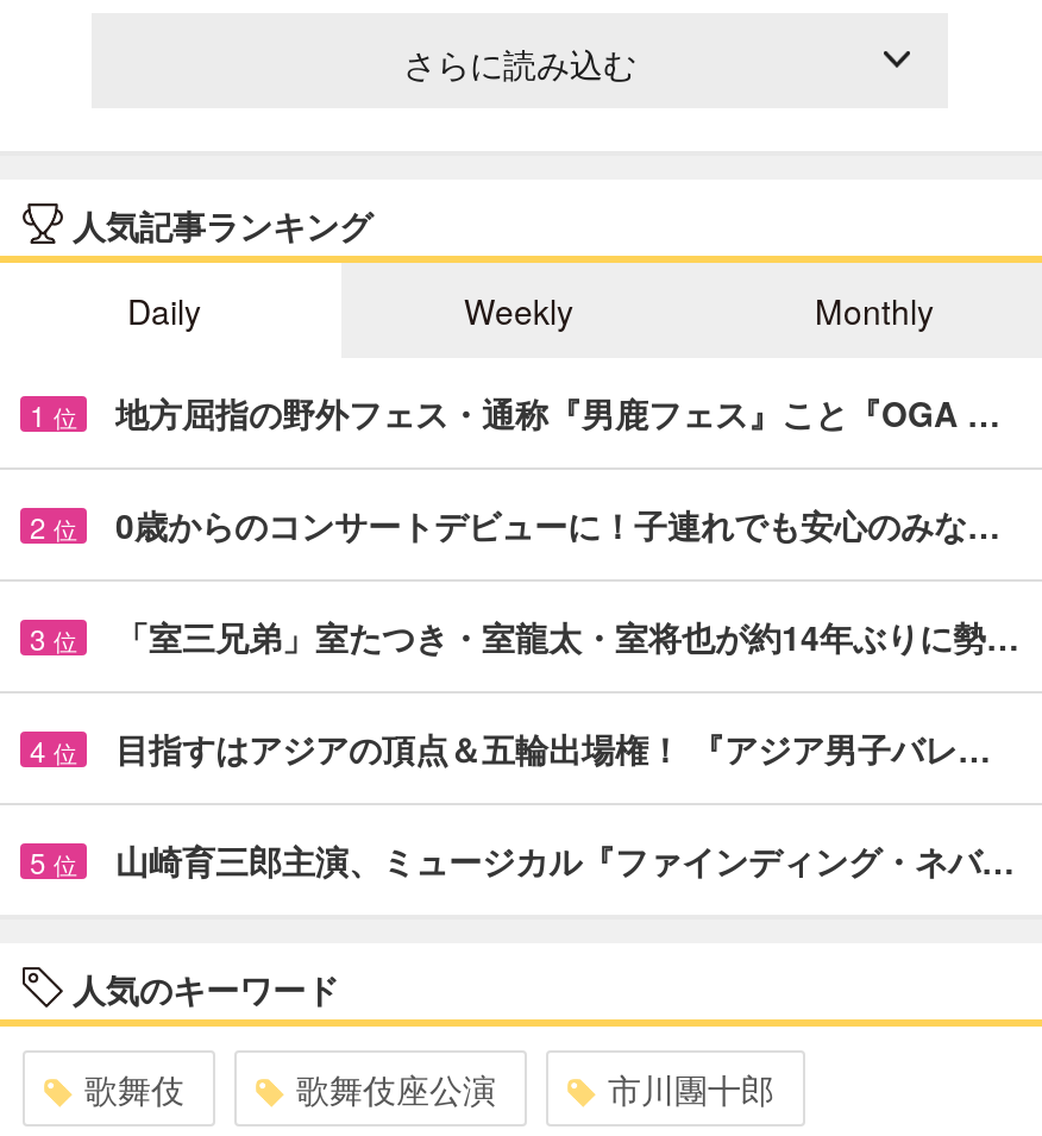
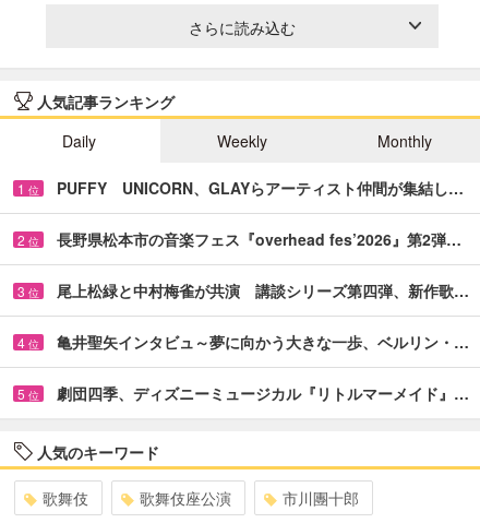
[115,389,1000,436] 地方屈指の野外フェス・通称『男鹿フェス』こと『OGA … -> [57,177,464,198] PUFFY UNICORN、GLAYらアーティスト仲間が集結し…
[115,500,1000,548] 0歳からのコンサートデビューに！子連れでも安心のみな… -> [57,228,461,250] 長野県松本市の音楽フェス『overhead fes’2026』第2弾…
[115,612,1019,660] 「室三兄弟」室たつき・室龍太・室将也が約14年ぶりに勢… -> [57,279,469,301] 尾上松緑と中村梅雀が共演 講談シリーズ第四弾、新作歌…
[115,724,991,772] 目指すはアジアの頂点＆五輪出場権！ 『アジア男子バレ… -> [57,331,469,352] 亀井聖矢インタビュ～夢に向かう大きな一歩、ベルリン・…
[115,836,1015,883] 山崎育三郎主演、ミュージカル『ファインディング・ネバ… -> [57,382,469,404] 劇団四季、ディズニーミュージカル『リトルマーメイド』…

